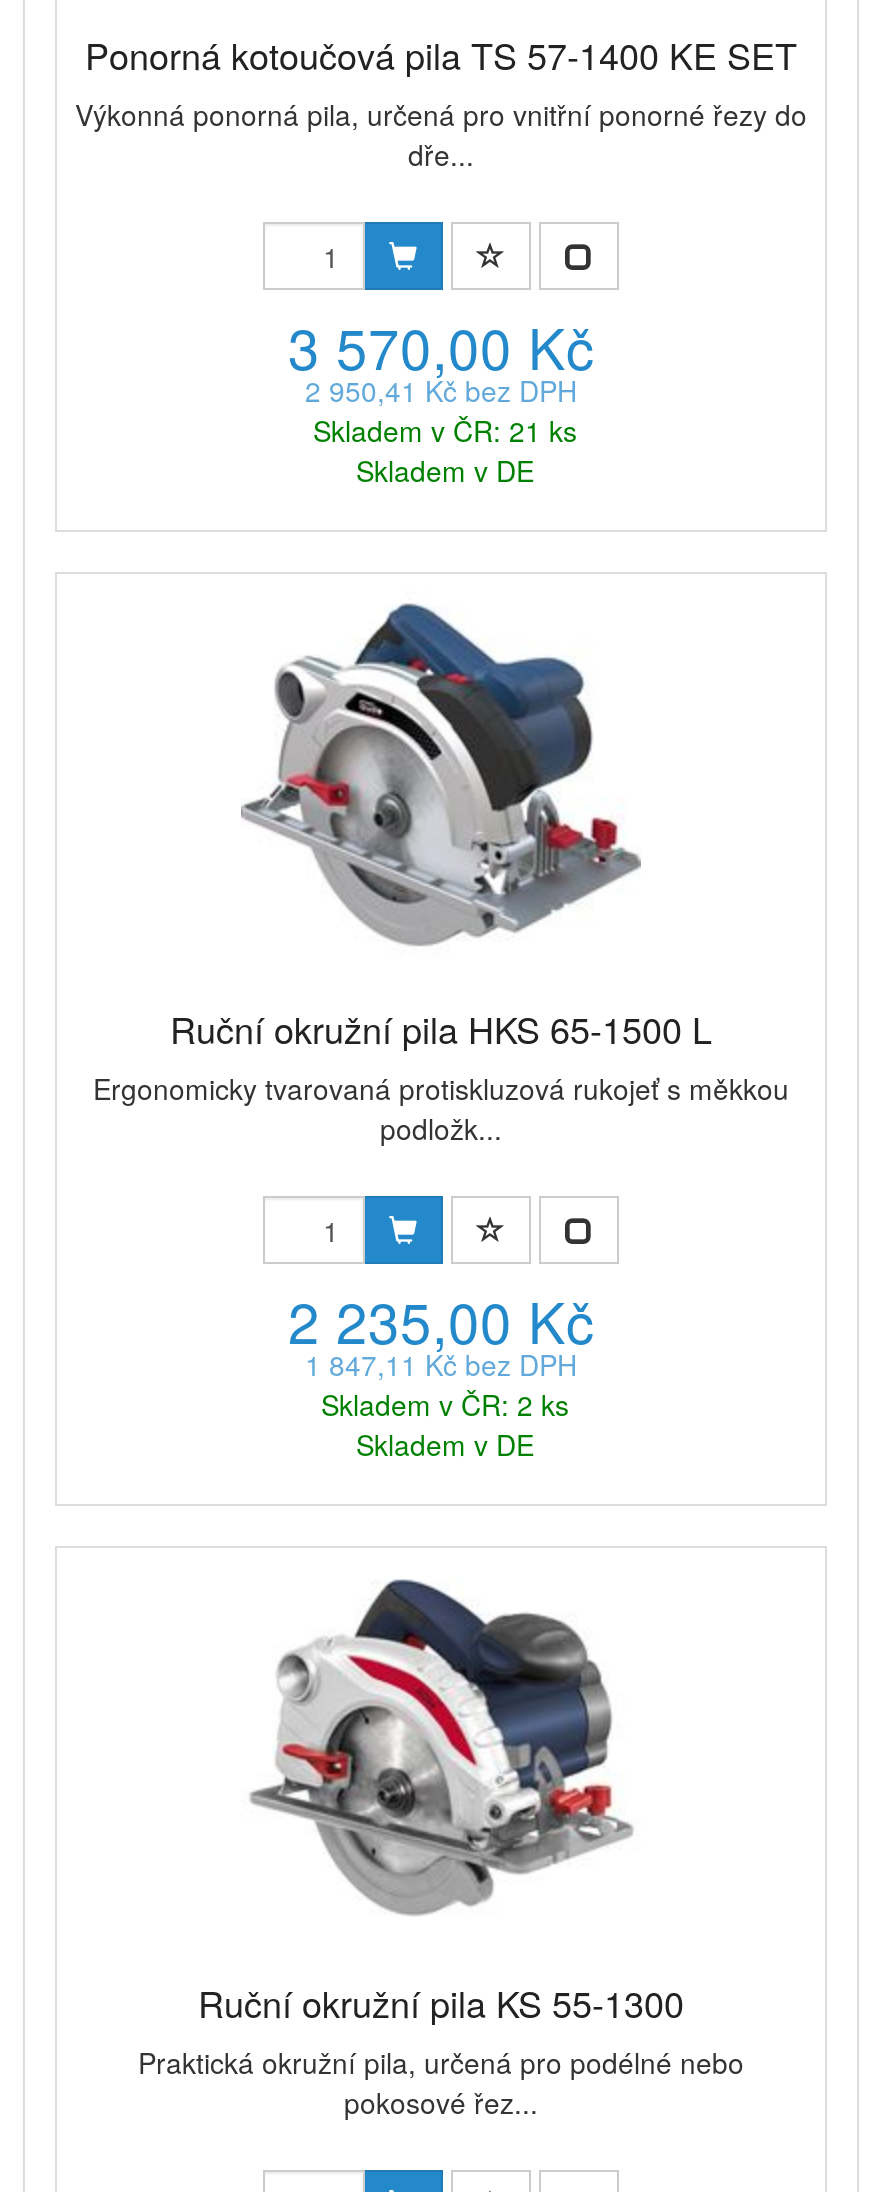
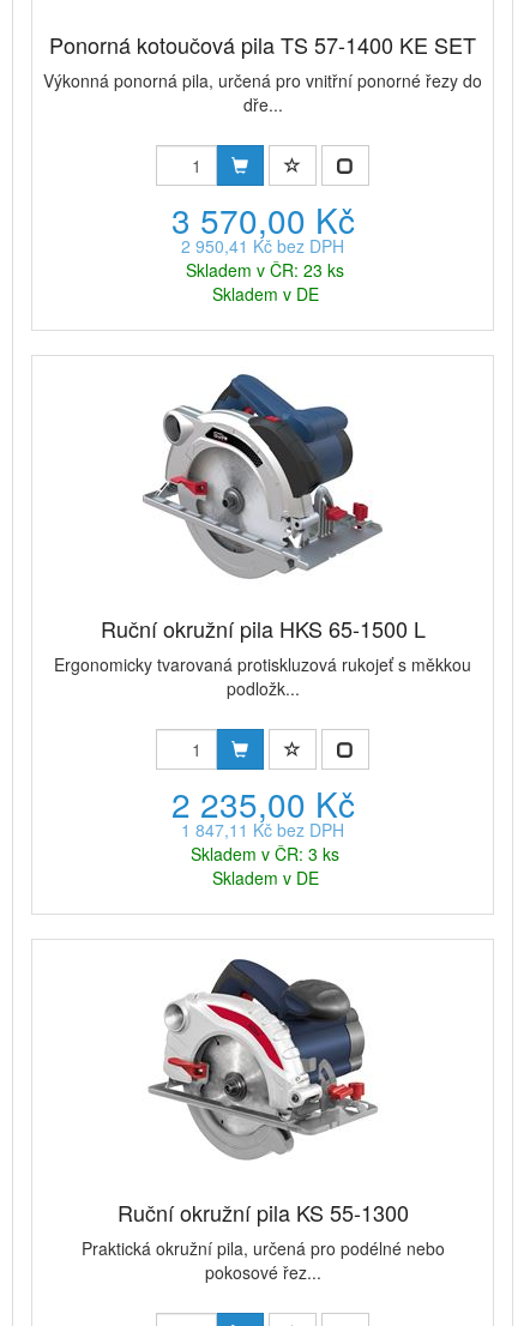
[313,411,577,451] Skladem v ČR: 21 ks -> [186,258,344,282] Skladem v ČR: 23 ks
[321,1385,569,1425] Skladem v ČR: 2 ks -> [191,842,339,866] Skladem v ČR: 3 ks

